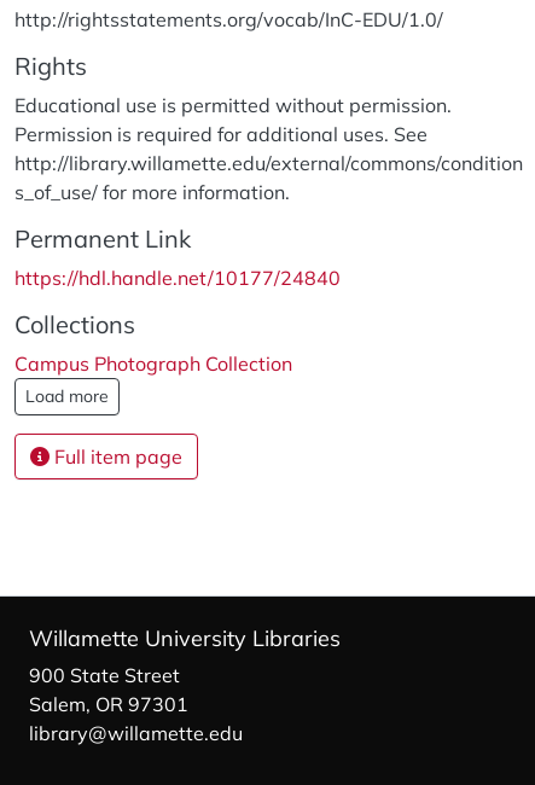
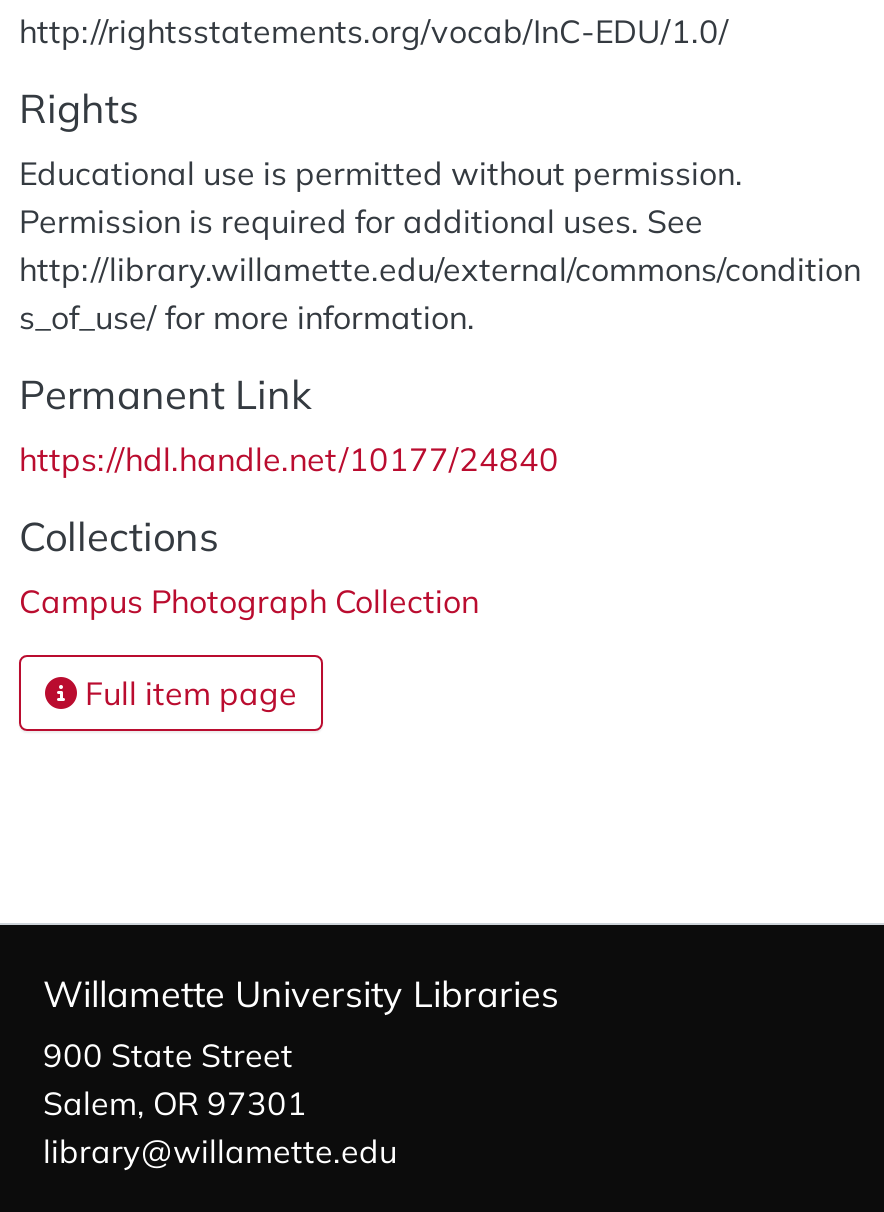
[25,385,109,407] Load more -> none

